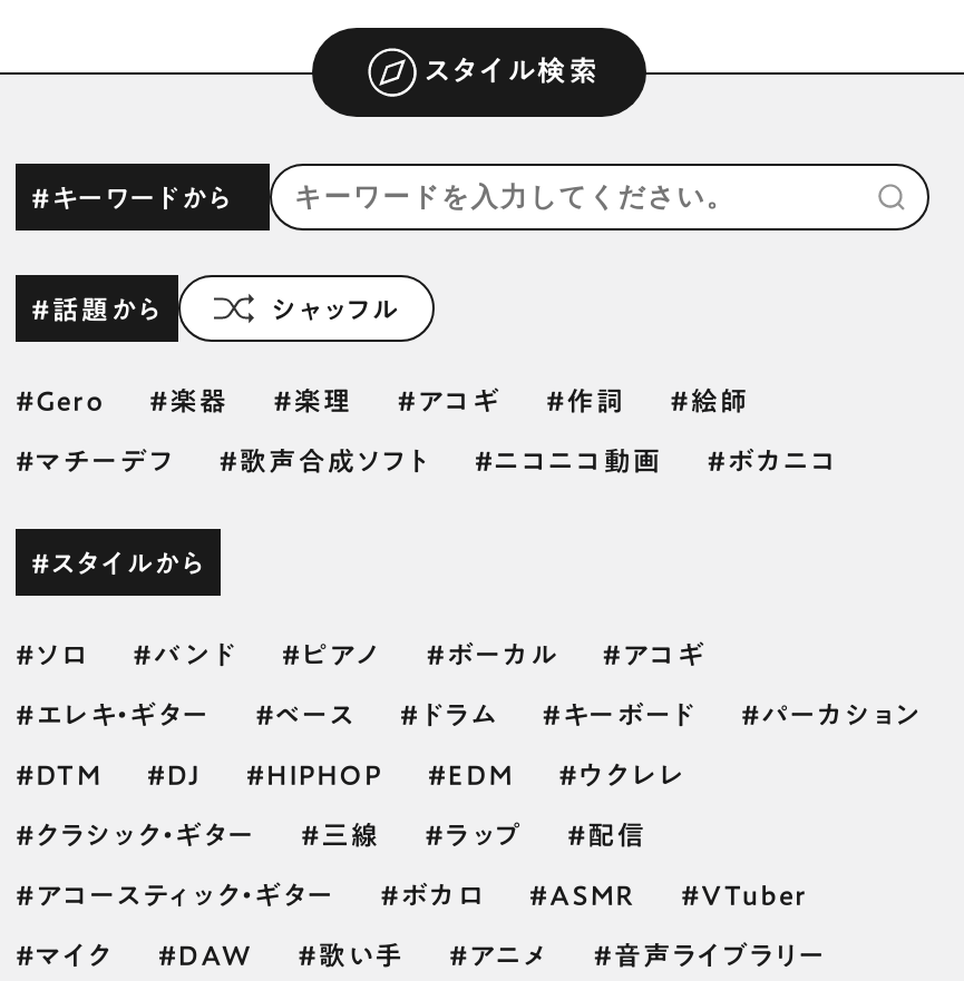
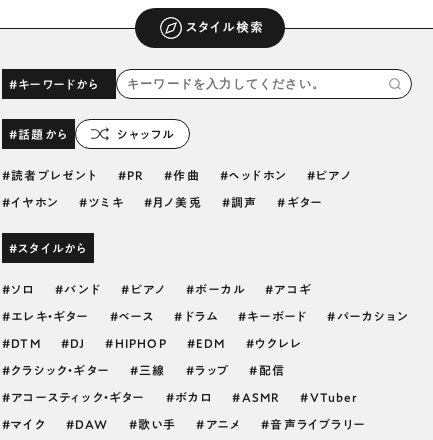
[36,386,750,413] Gero | 楽器 | 楽理 | アコギ | 作詞 | 絵師 -> [11,169,352,181] 読者プレゼント | PR | 作曲 | ヘッドホン | ピアノ
[36,446,839,473] マチーデフ | 歌声合成ソフト | ニコニコ動画 | ボカニコ -> [11,196,323,208] イヤホン | ツミキ | 月ノ美兎 | 調声 | ギター

